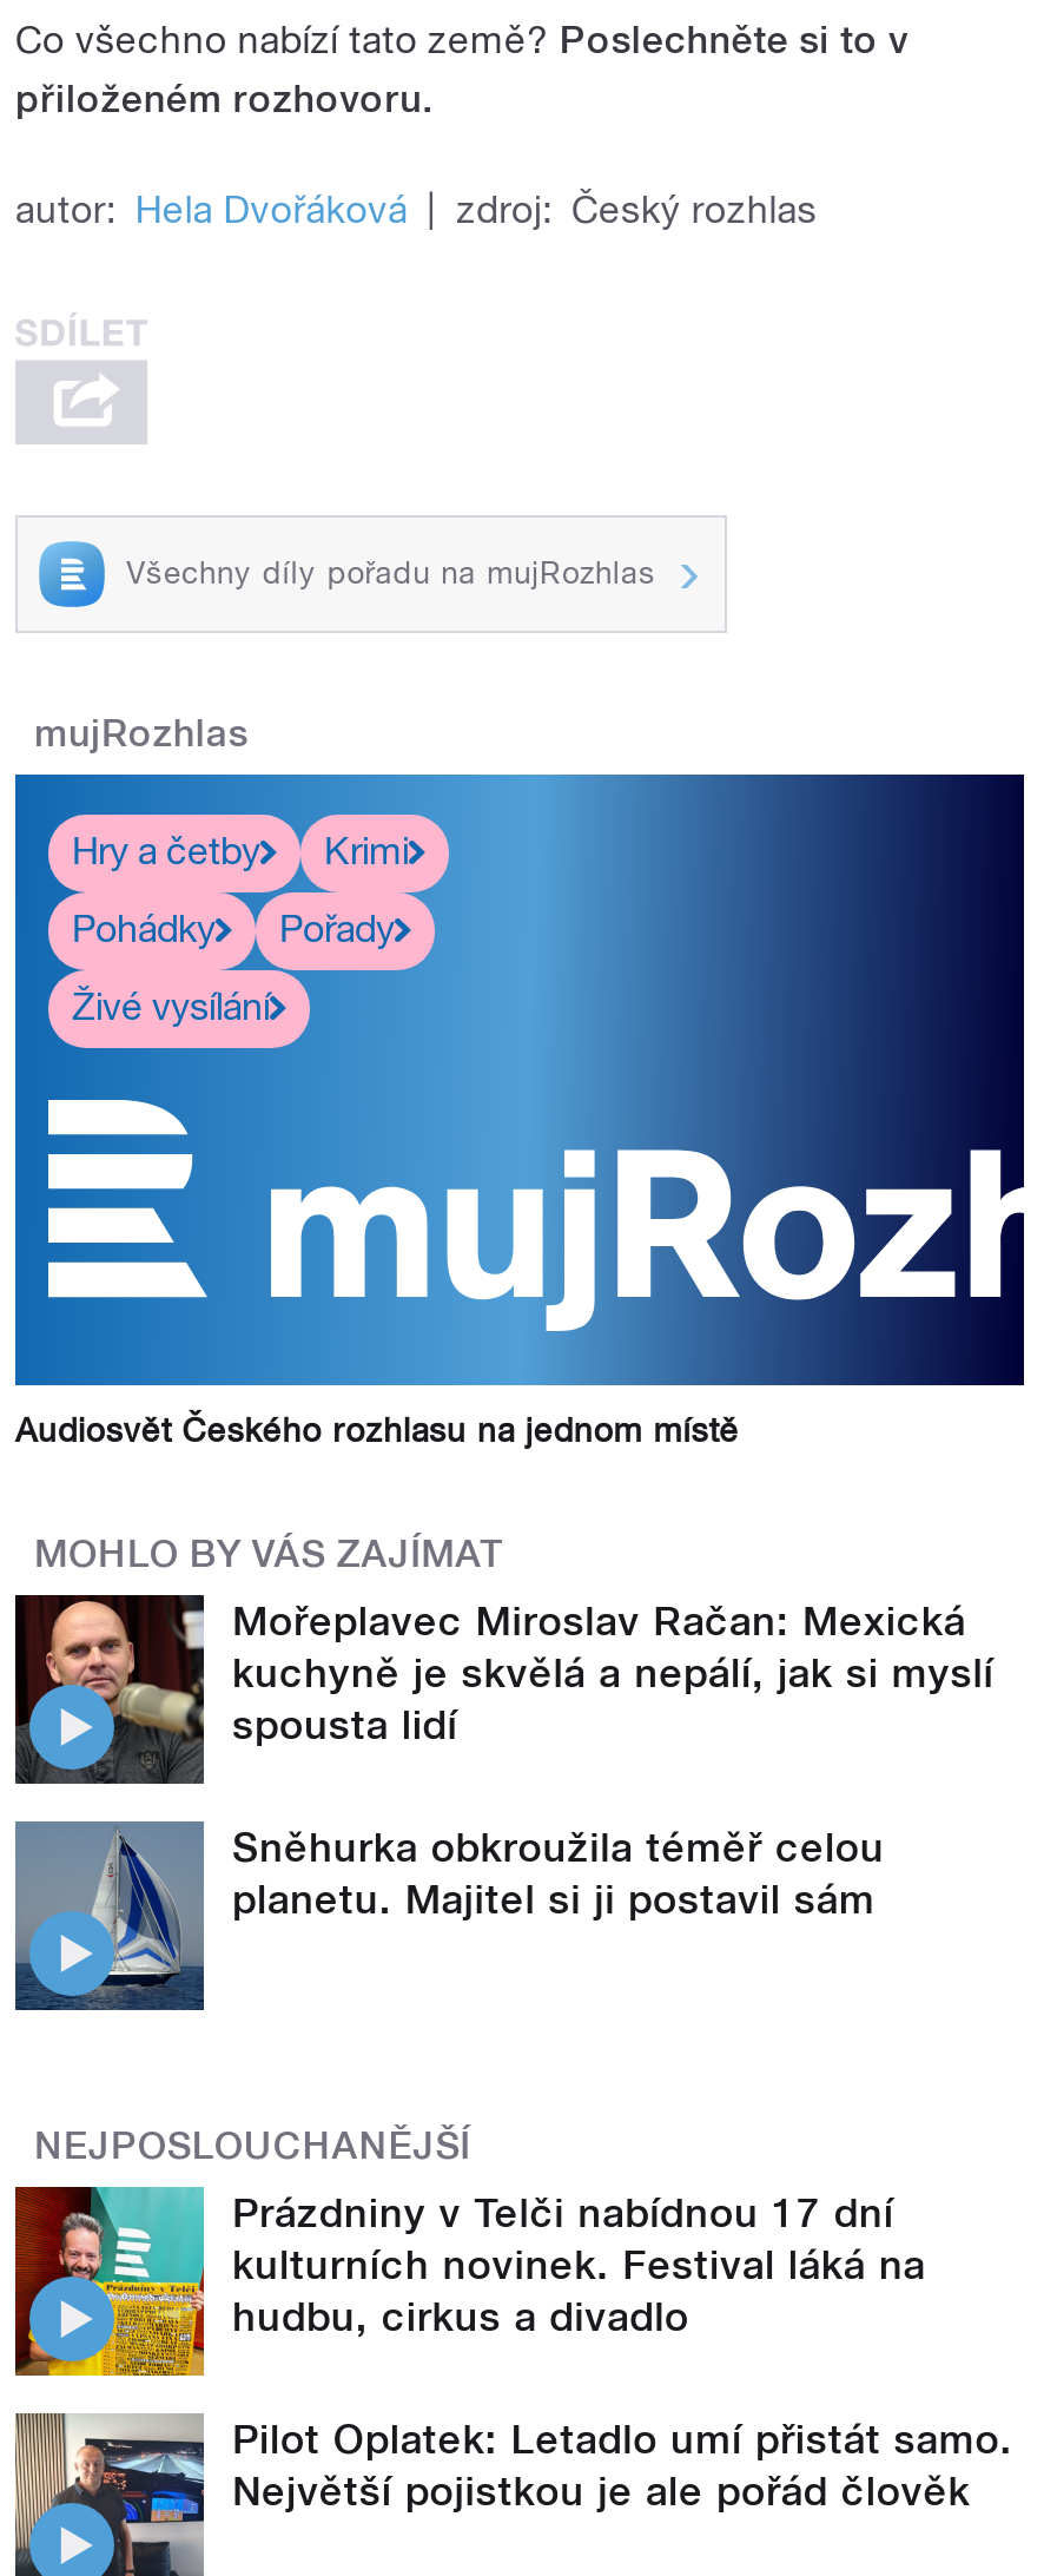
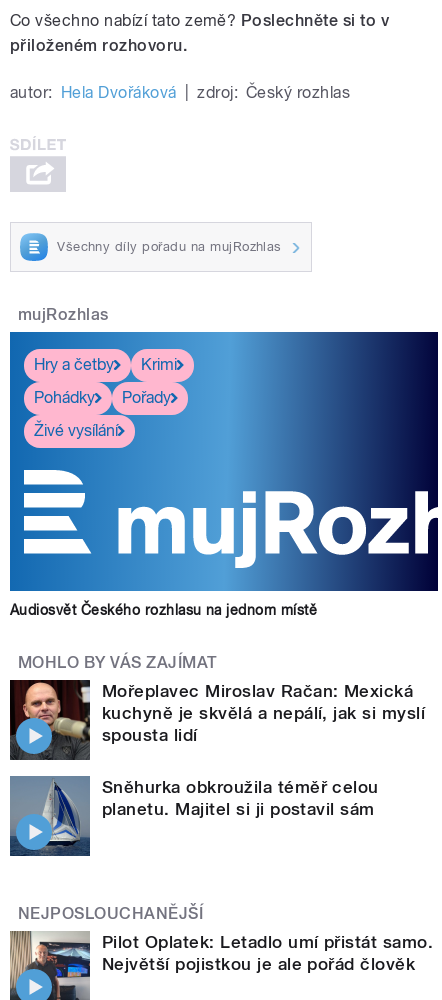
[13,2185,926,2378] [image] | Prázdniny v Telči nabídnou 17 dní | kulturních novinek. Festival láká na | hudbu, cirkus a divadlo -> none

